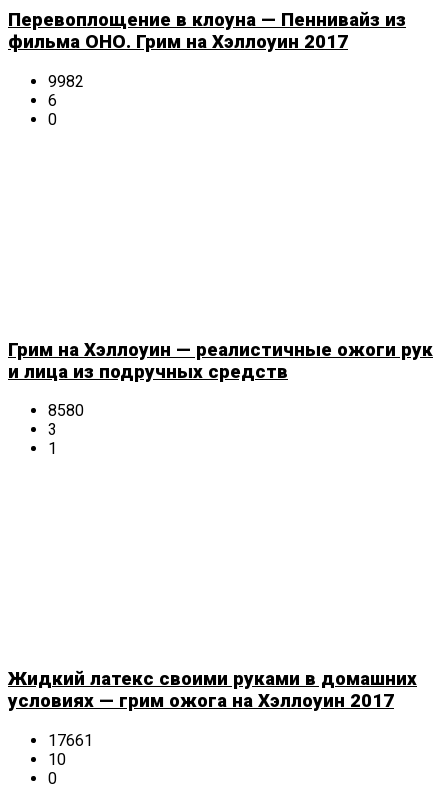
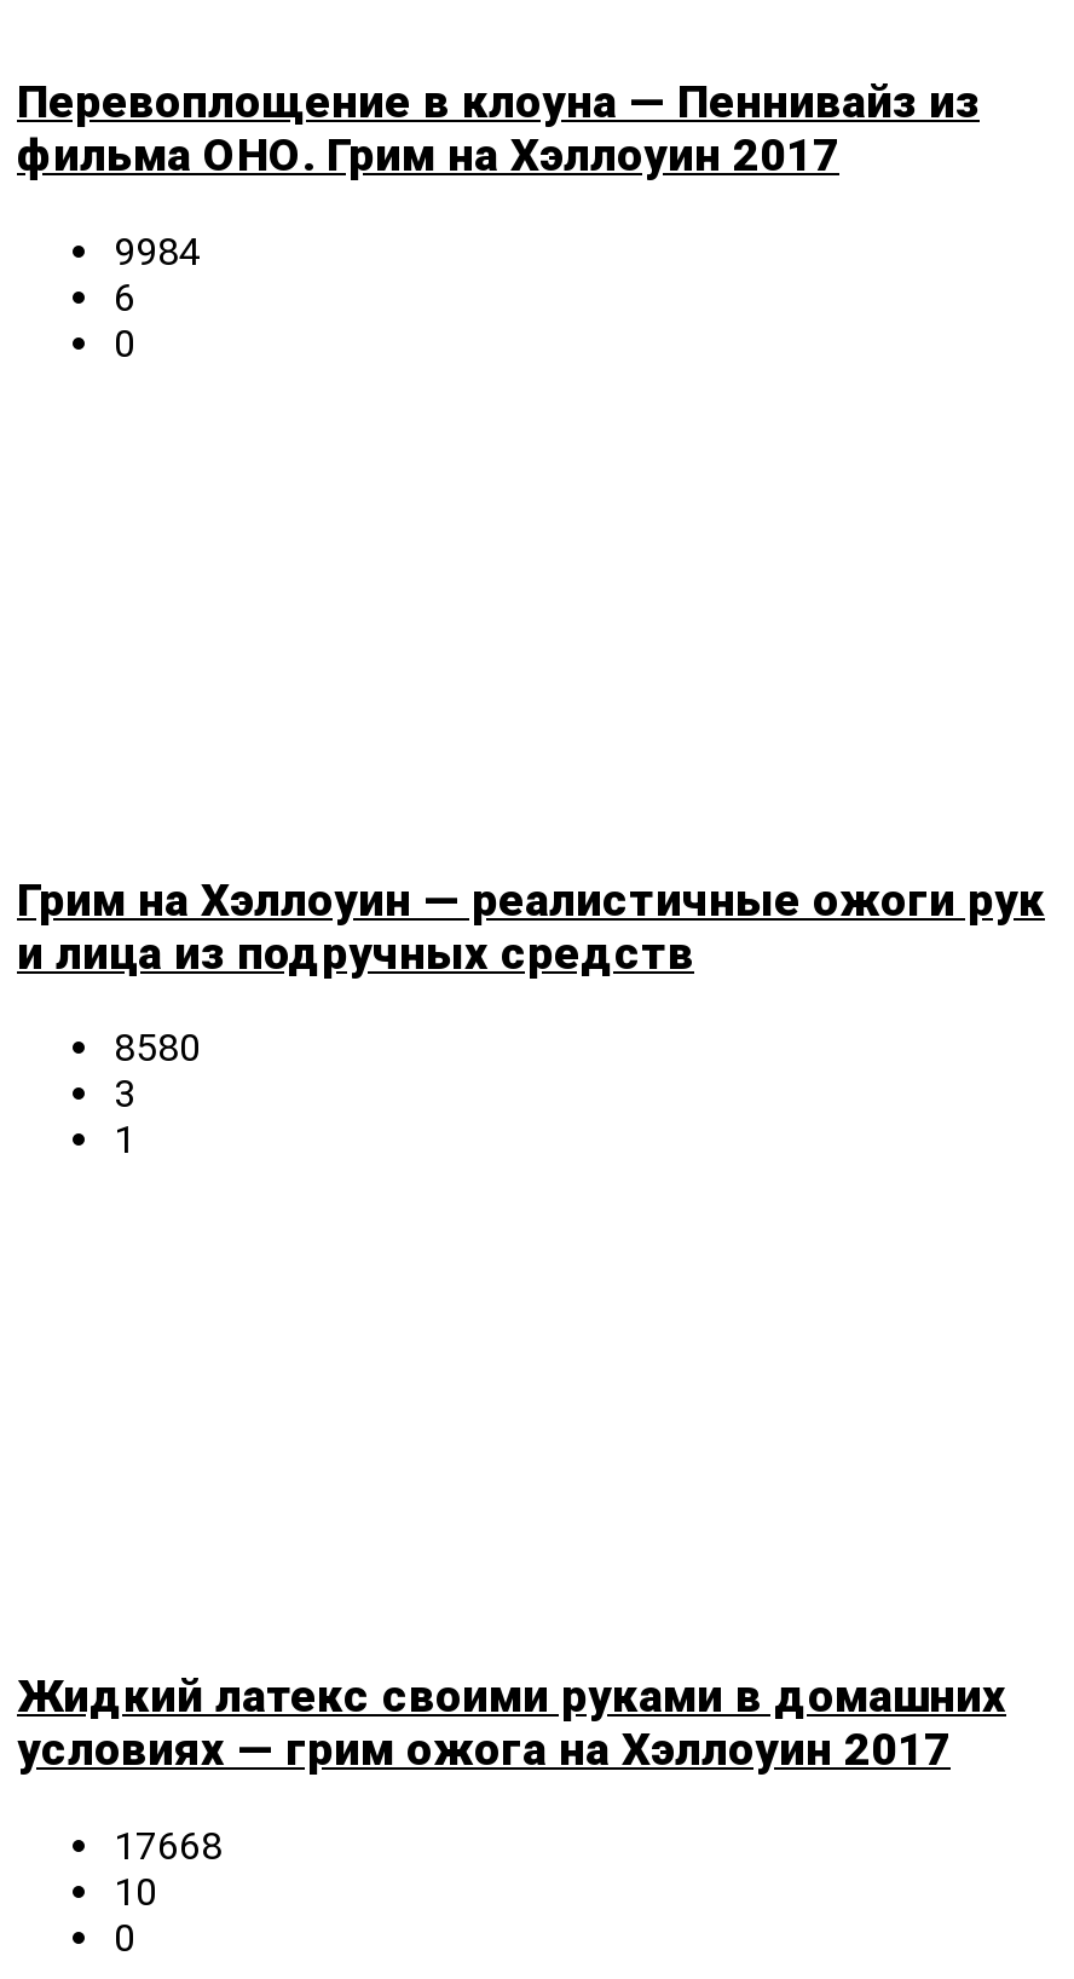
[48,72,84,91] 9982 -> [114,228,201,274] 9984
[48,731,93,750] 17661 -> [114,1822,223,1868] 17668

